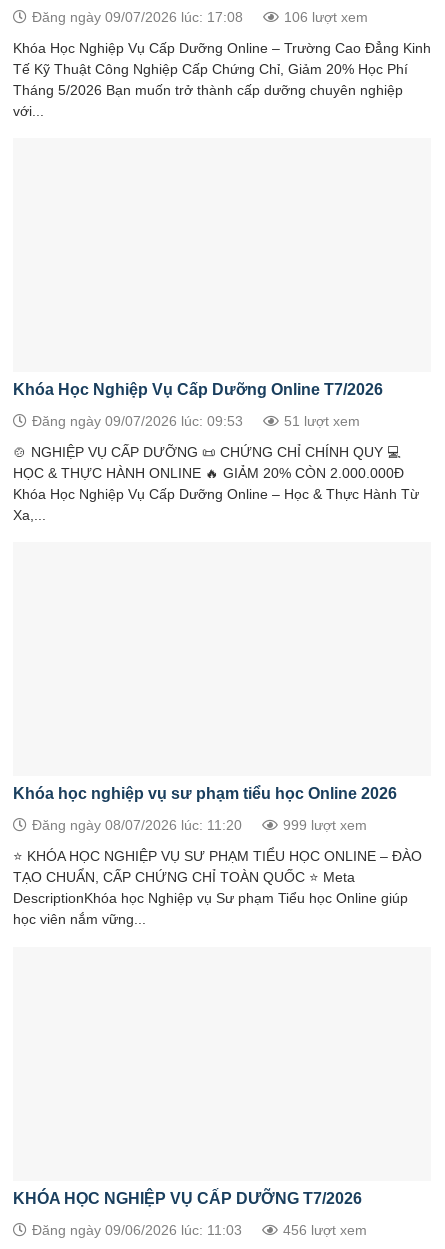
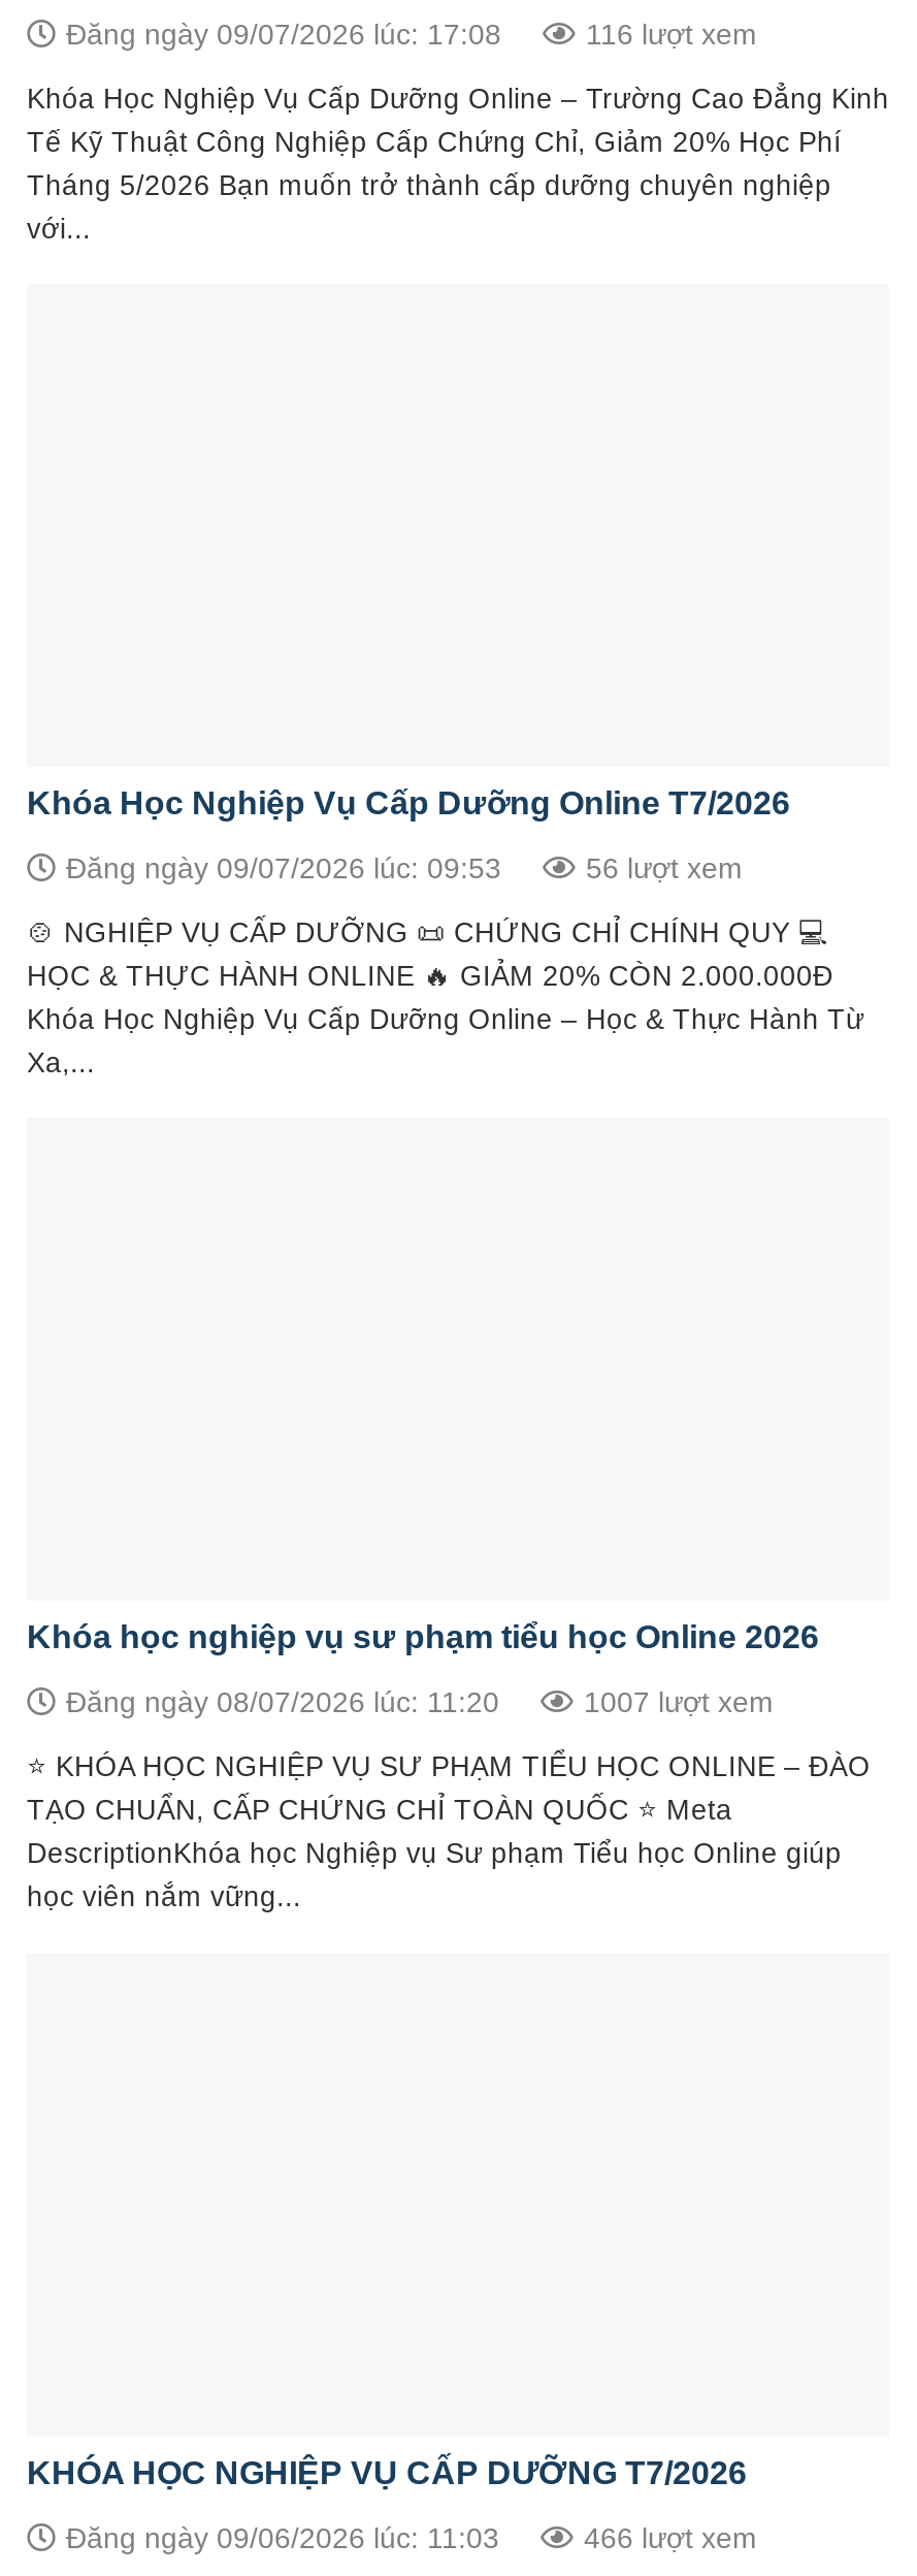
[284,8,368,24] 106 lượt xem -> [586,17,757,50] 116 lượt xem
[284,413,360,429] 51 lượt xem -> [586,851,743,884] 56 lượt xem
[283,817,367,833] 999 lượt xem -> [584,1686,774,1719] 1007 lượt xem
[283,1222,367,1238] 456 lượt xem -> [584,2521,757,2554] 466 lượt xem

